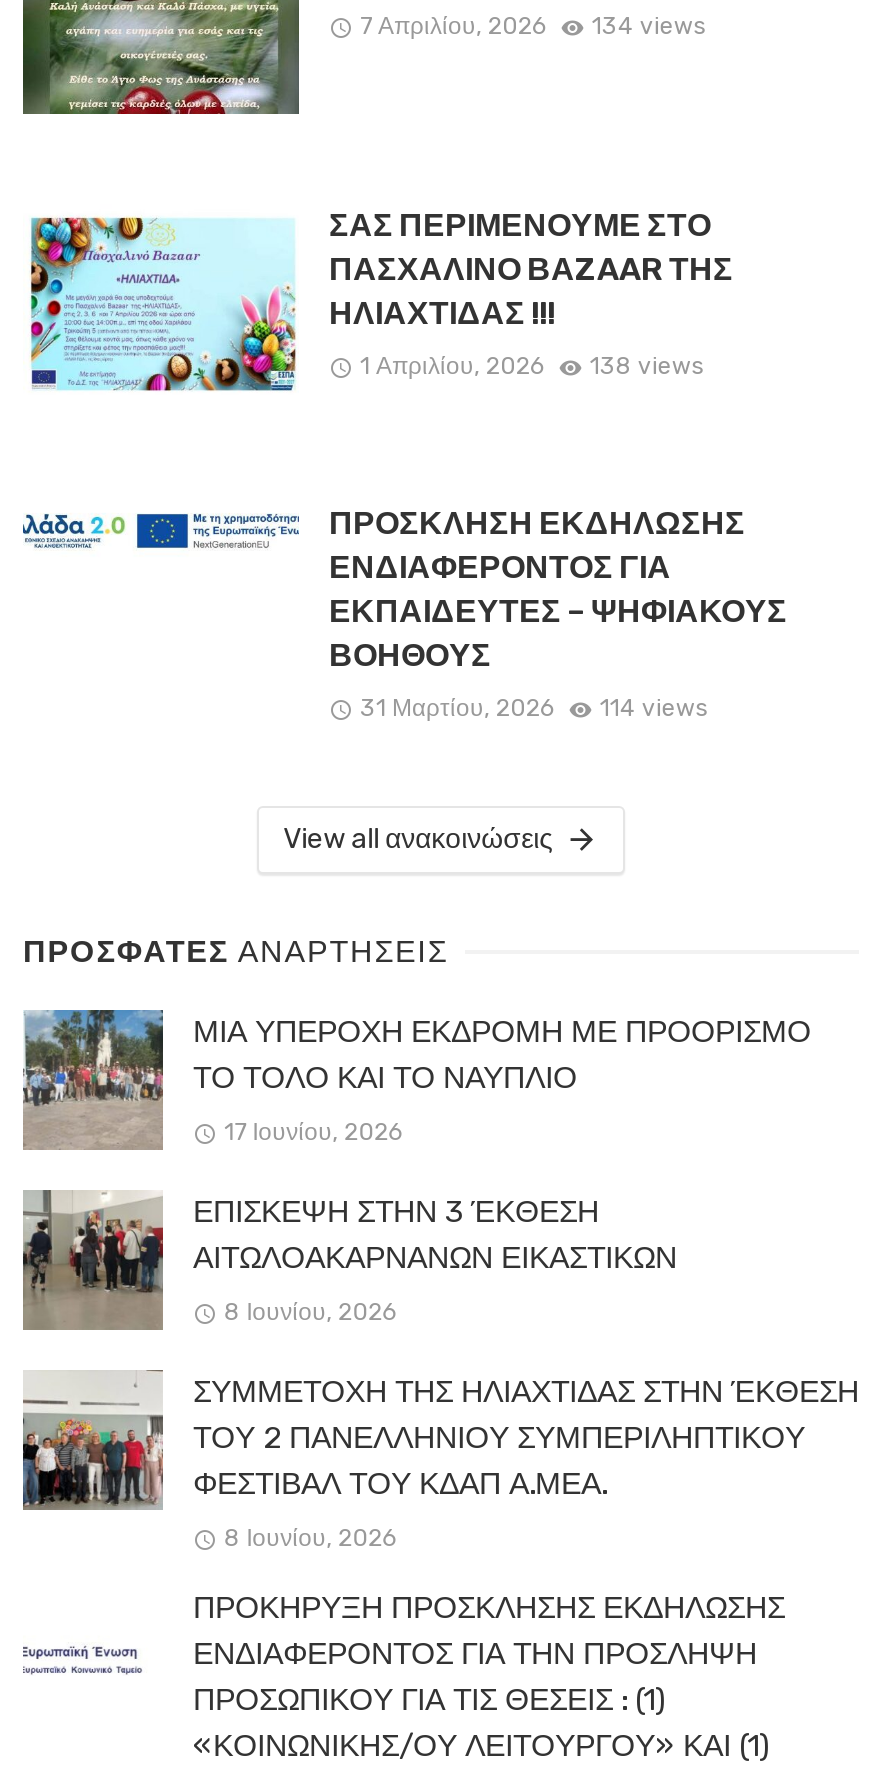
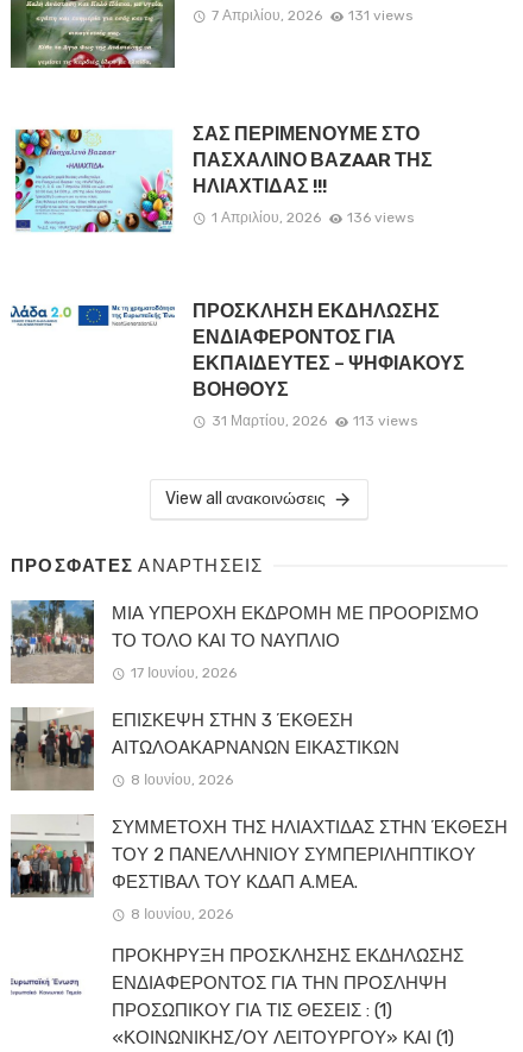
[360,12,706,40] 7 Απριλίου, 2026 134 views -> [211,7,413,24] 7 Απριλίου, 2026 131 views
[360,353,704,381] 1 Απριλίου, 2026 138 views -> [211,210,414,226] 1 Απριλίου, 2026 136 views
[360,694,708,722] 31 Μαρτίου, 2026 114 views -> [211,412,418,429] 31 Μαρτίου, 2026 113 views

